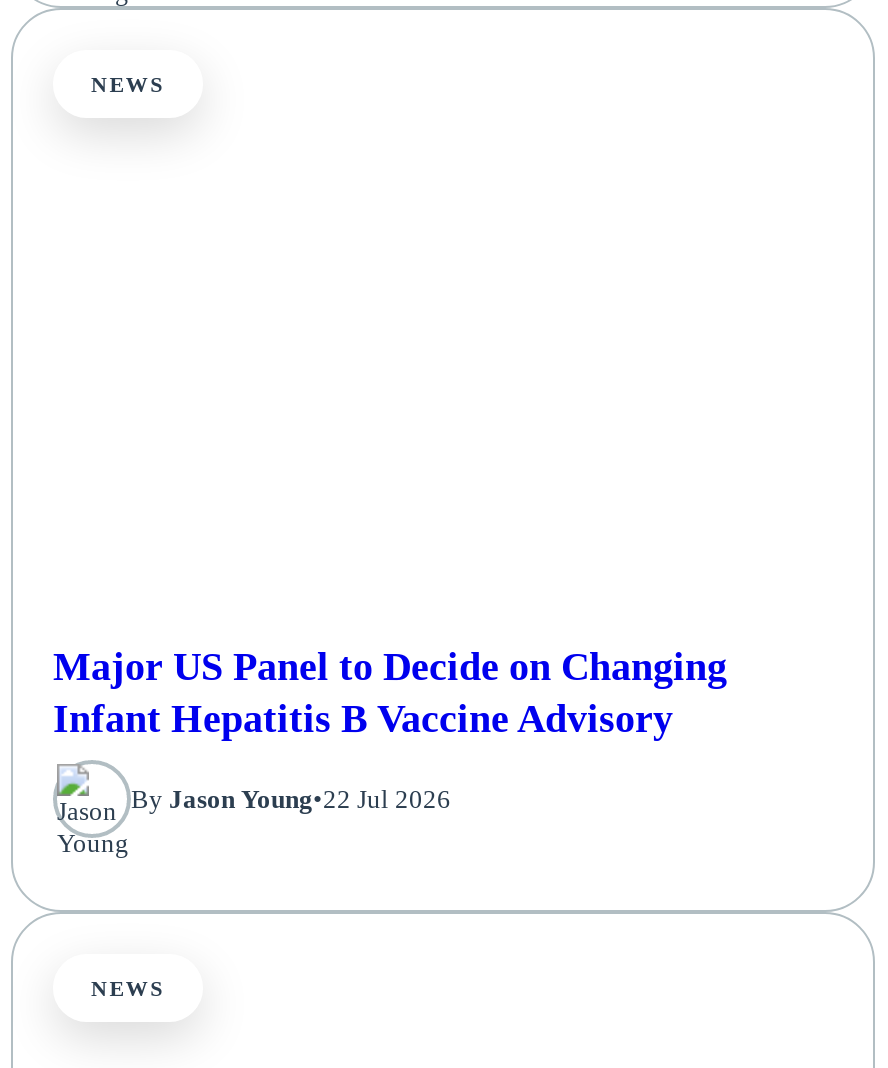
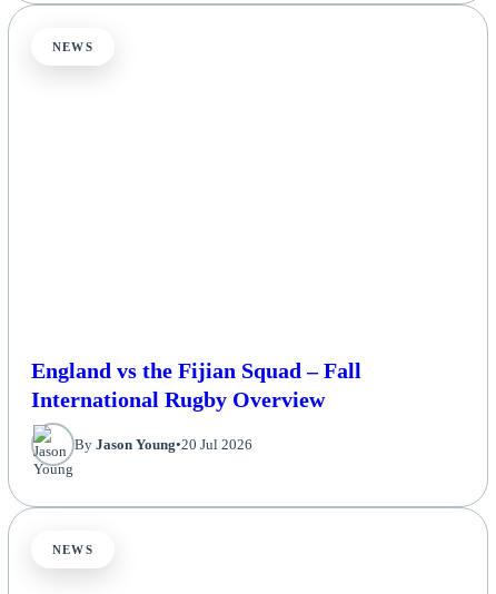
[53,645,727,741] Major US Panel to Decide on Changing | Infant Hepatitis B Vaccine Advisory -> [31,359,361,412] England vs the Fijian Squad – Fall | International Rugby Overview
[131,784,451,814] By Jason Young•22 Jul 2026 -> [75,436,252,453] By Jason Young•20 Jul 2026

